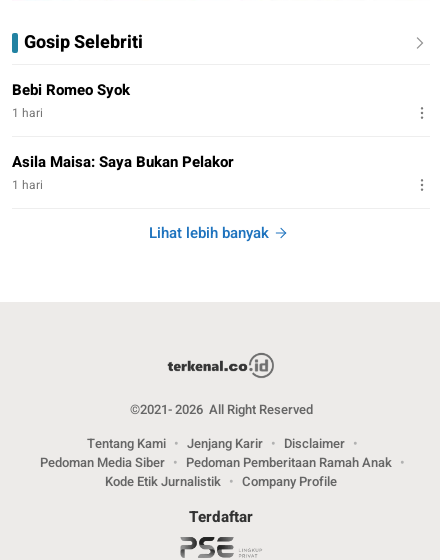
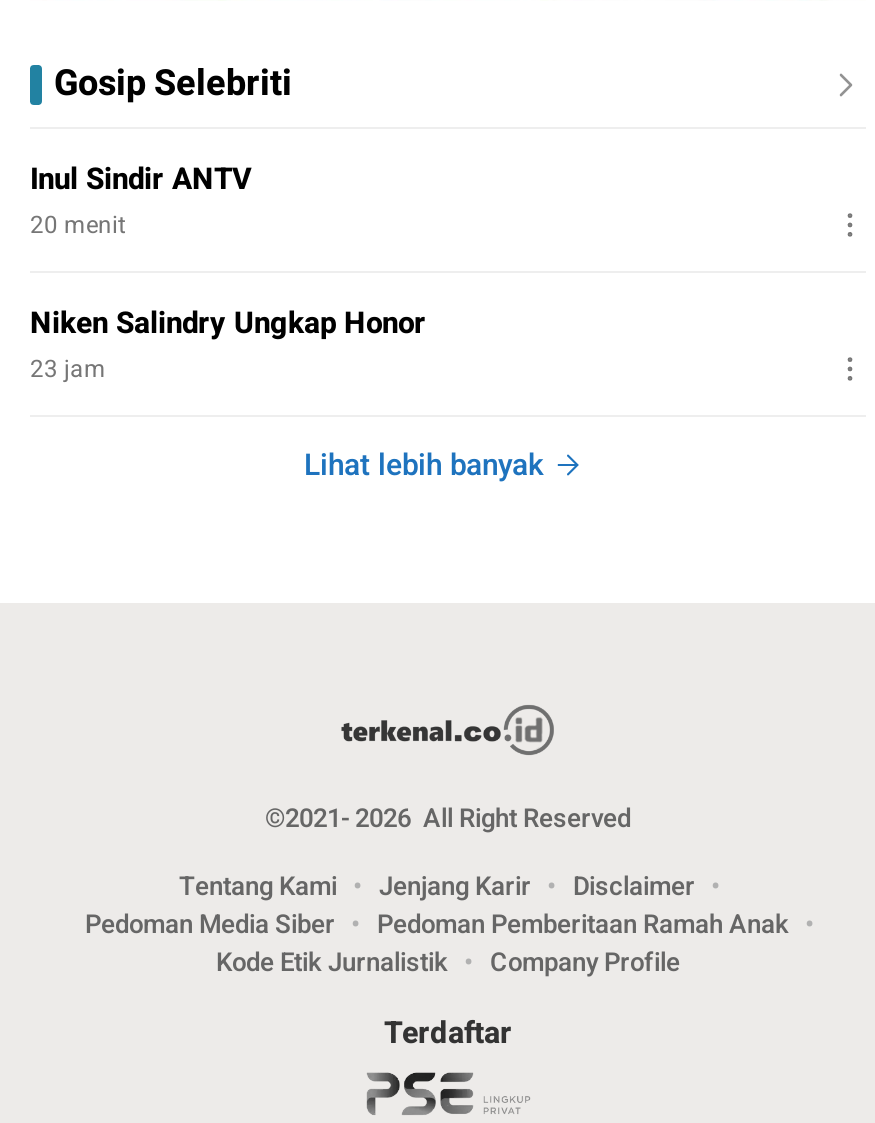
[12,78,130,121] Bebi Romeo Syok | 1 hari -> [30,157,252,243] Inul Sindir ANTV | 20 menit
[12,150,234,193] Asila Maisa: Saya Bukan Pelakor | 1 hari -> [30,301,426,387] Niken Salindry Ungkap Honor | 23 jam

